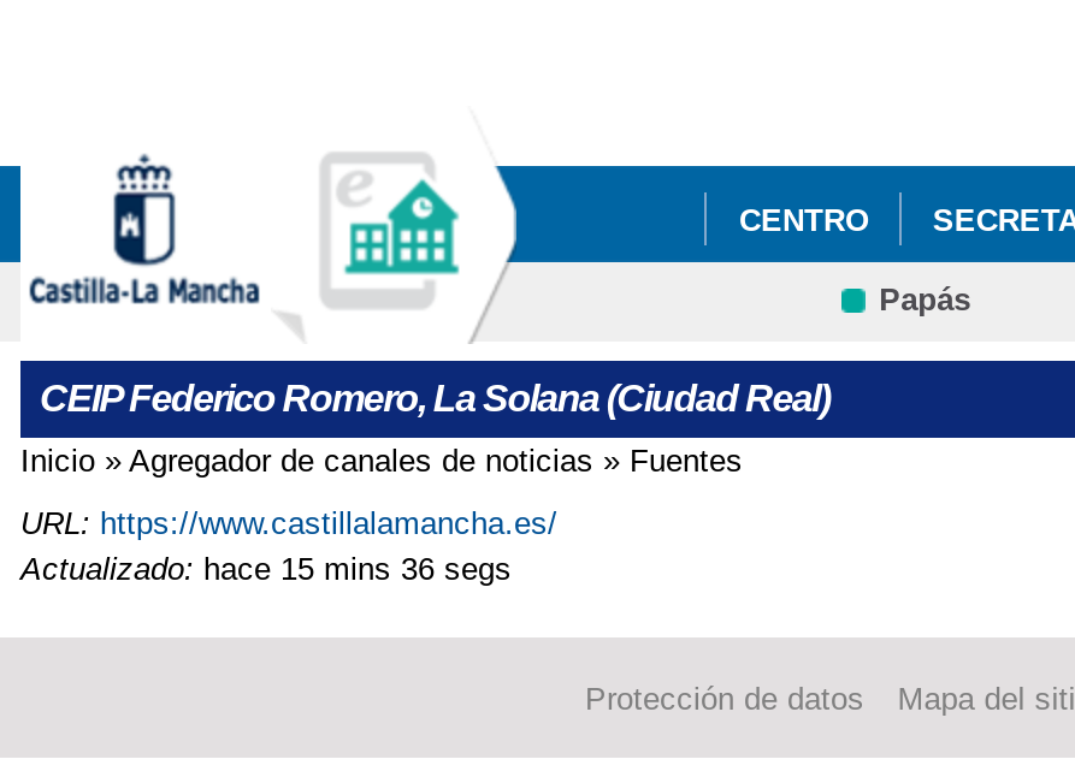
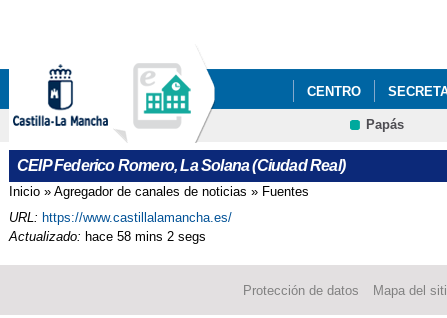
[20,550,512,586] Actualizado: hace 15 mins 36 segs -> [9,229,206,244] Actualizado: hace 58 mins 2 segs

